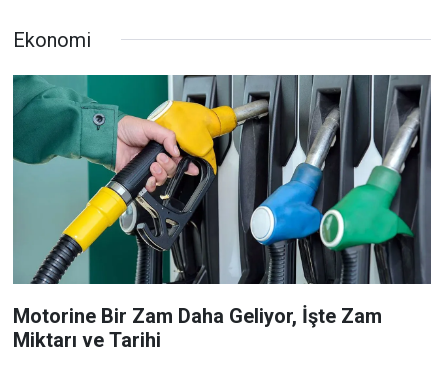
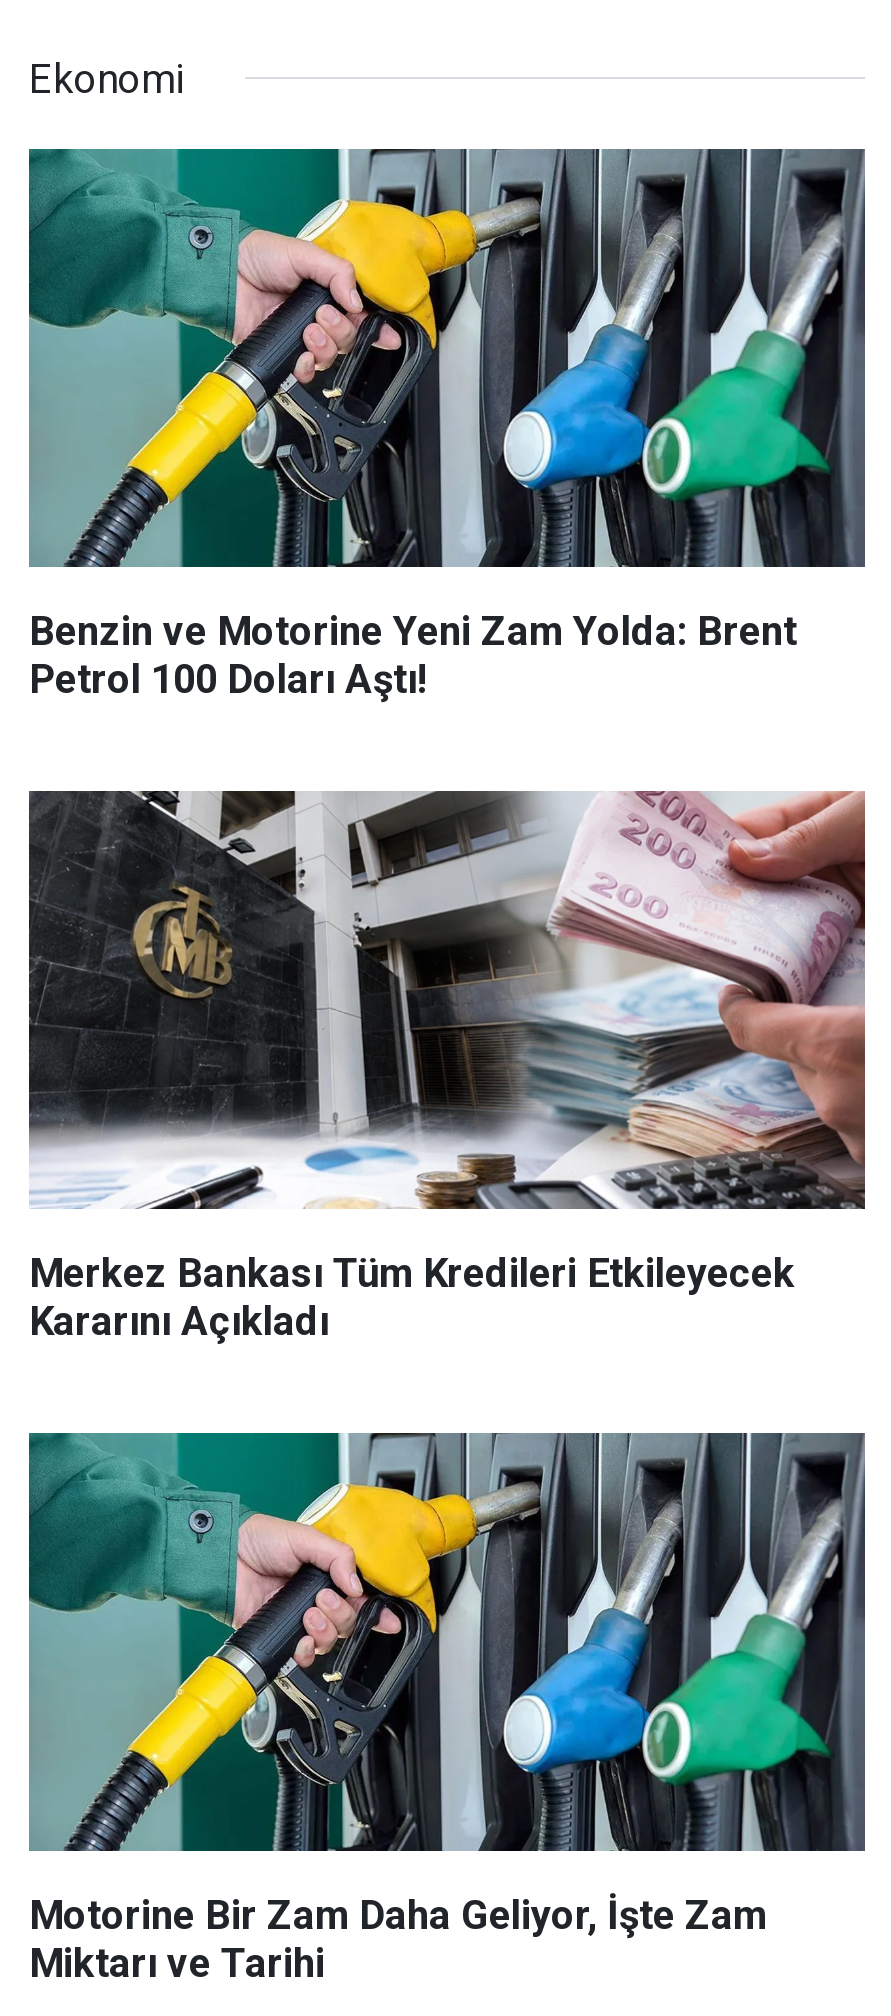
none -> [27,789,867,1344] [image] | Merkez Bankası Tüm Kredileri Etkileyecek | Kararını Açıkladı
none -> [29,606,797,702] Benzin ve Motorine Yeni Zam Yolda: Brent | Petrol 100 Doları Aştı!

